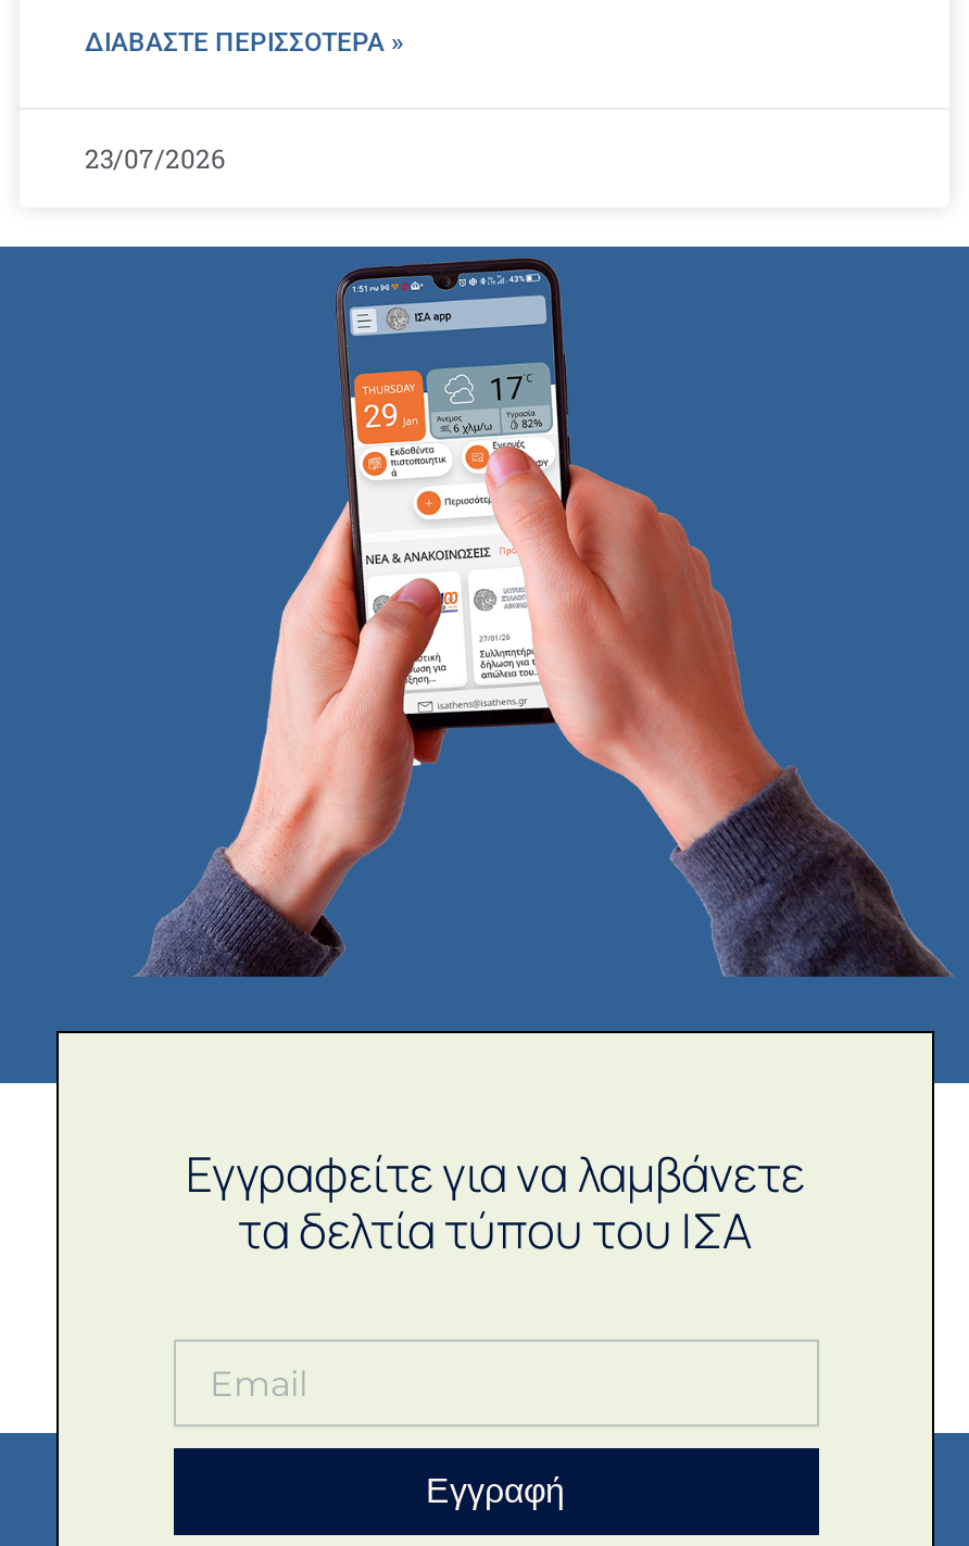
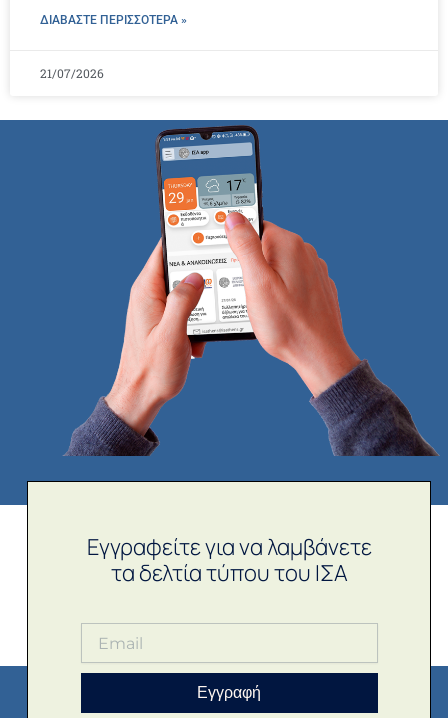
[85,140,226,175] 23/07/2026 -> [40,65,104,81] 21/07/2026

